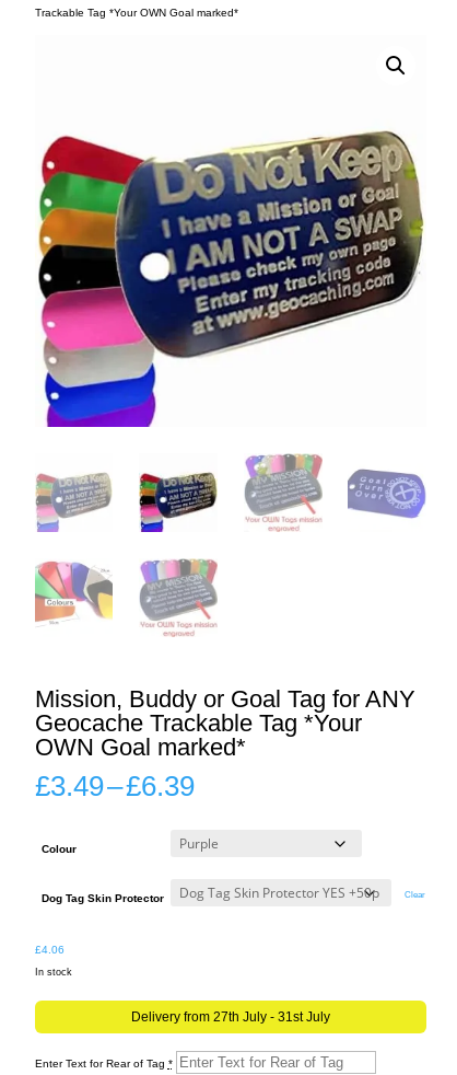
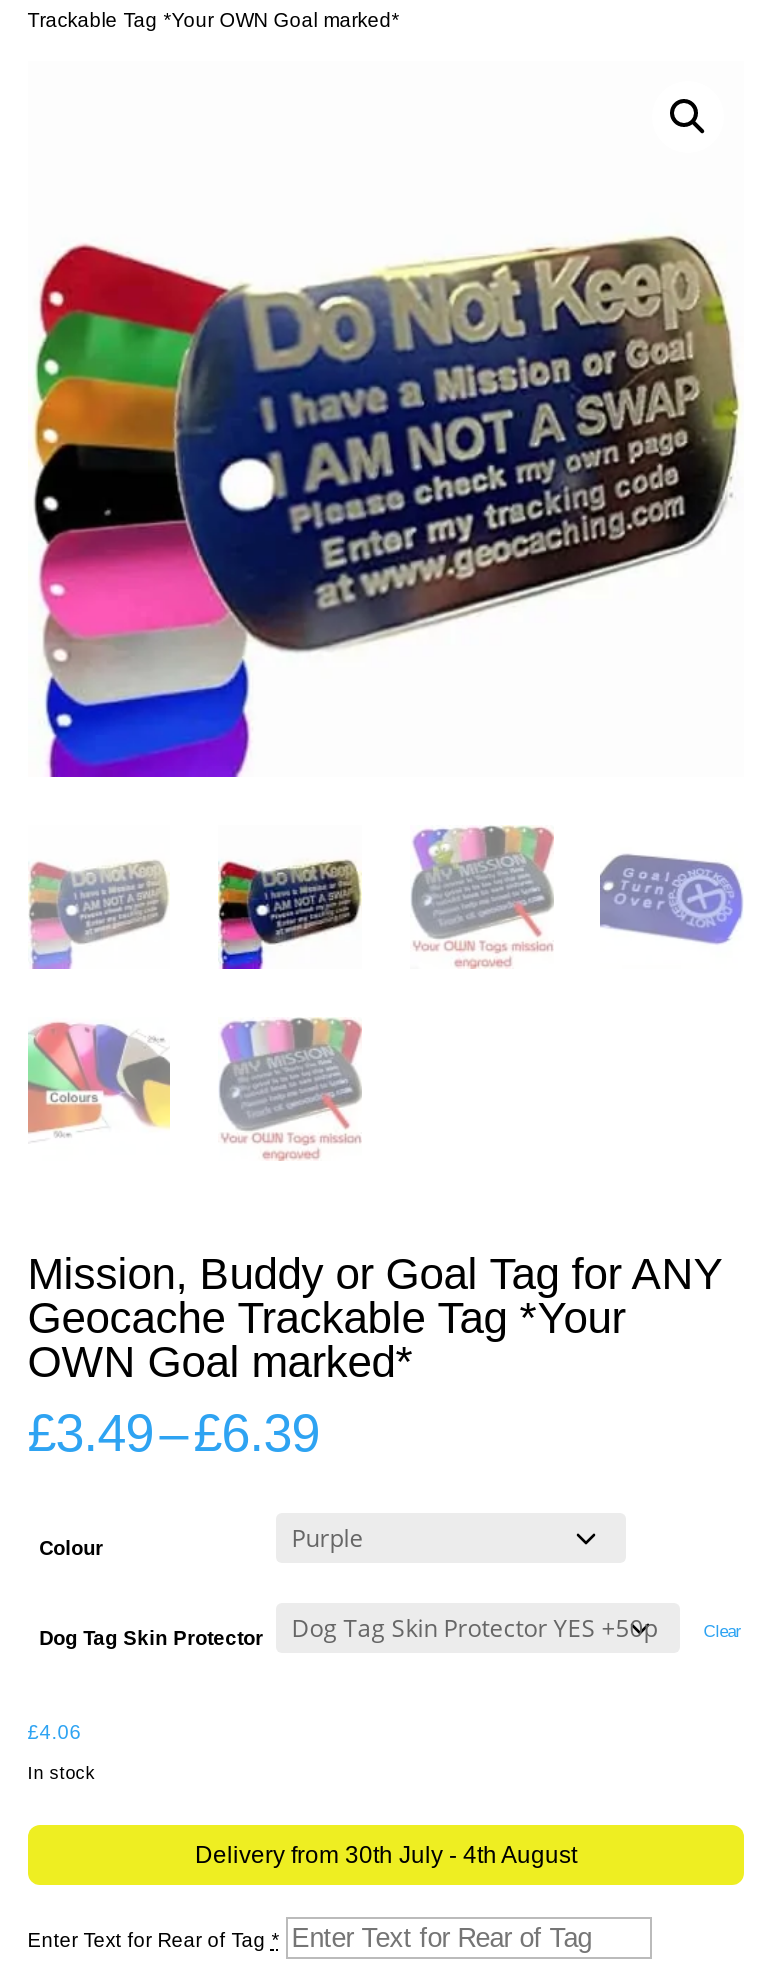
[131,1010,330,1025] Delivery from 27th July - 31st July -> [195,1842,577,1870] Delivery from 30th July - 4th August

